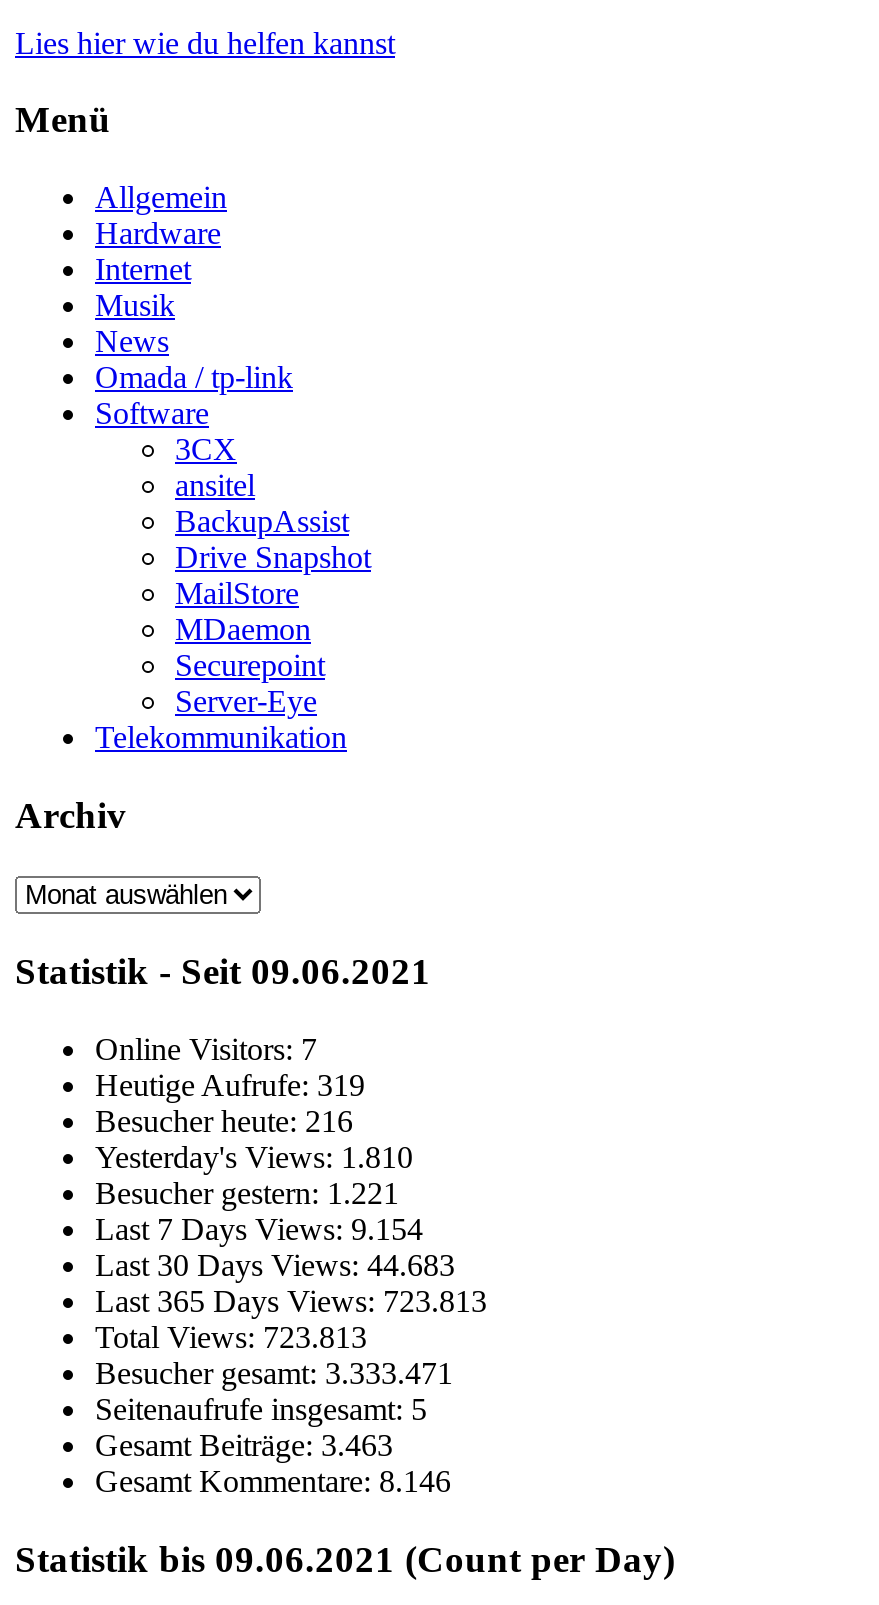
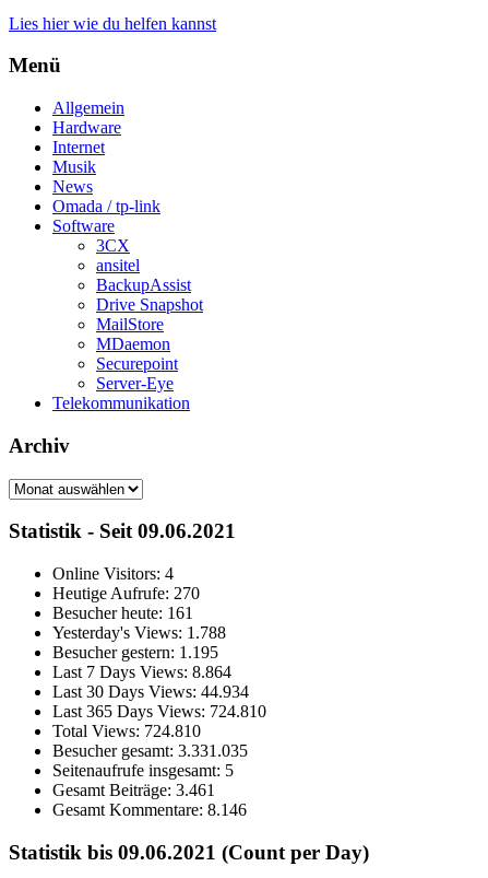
[95,1032,317,1066] Online Visitors: 7 -> [52,564,174,583] Online Visitors: 4
[95,1068,365,1102] Heutige Aufrufe: 319 -> [52,584,200,602] Heutige Aufrufe: 270
[95,1104,353,1138] Besucher heute: 216 -> [52,604,193,622] Besucher heute: 161
[95,1140,413,1174] Yesterday's Views: 1.810 -> [52,623,226,642] Yesterday's Views: 1.788
[95,1176,399,1210] Besucher gestern: 1.221 -> [52,643,218,662] Besucher gestern: 1.195
[95,1212,423,1246] Last 7 Days Views: 9.154 -> [52,663,231,681] Last 7 Days Views: 8.864
[95,1248,455,1282] Last 30 Days Views: 44.683 -> [52,682,249,701] Last 30 Days Views: 44.934
[95,1284,487,1318] Last 365 Days Views: 723.813 -> [52,702,266,721] Last 365 Days Views: 724.810
[95,1320,367,1354] Total Views: 723.813 -> [52,722,201,740] Total Views: 724.810
[95,1356,453,1390] Besucher gesamt: 3.333.471 -> [52,741,248,760] Besucher gesamt: 3.331.035
[95,1428,393,1462] Gesamt Beiträge:3.463 -> [52,781,215,799] Gesamt Beiträge:3.461

